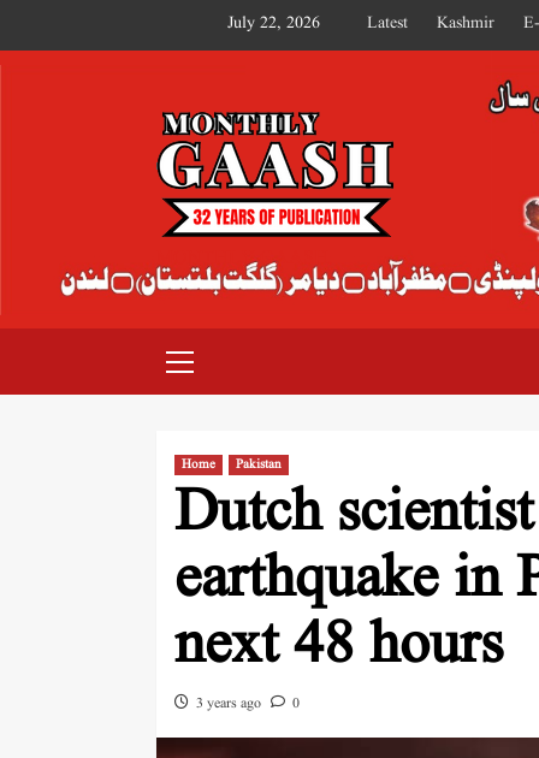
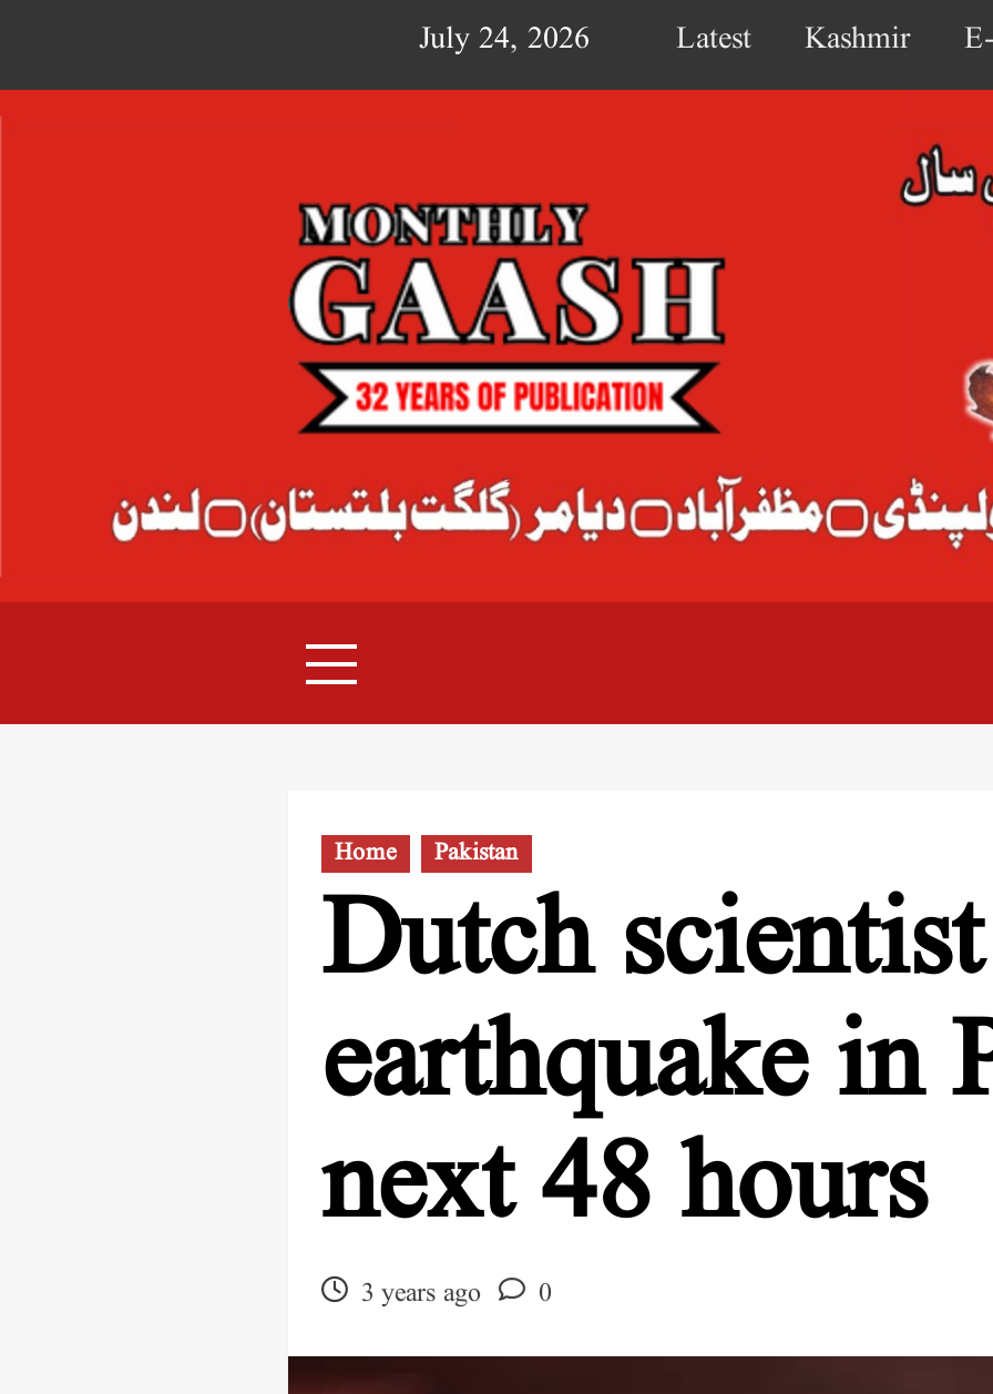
[227,11,320,35] July 22, 2026 -> [419,17,590,61] July 24, 2026

